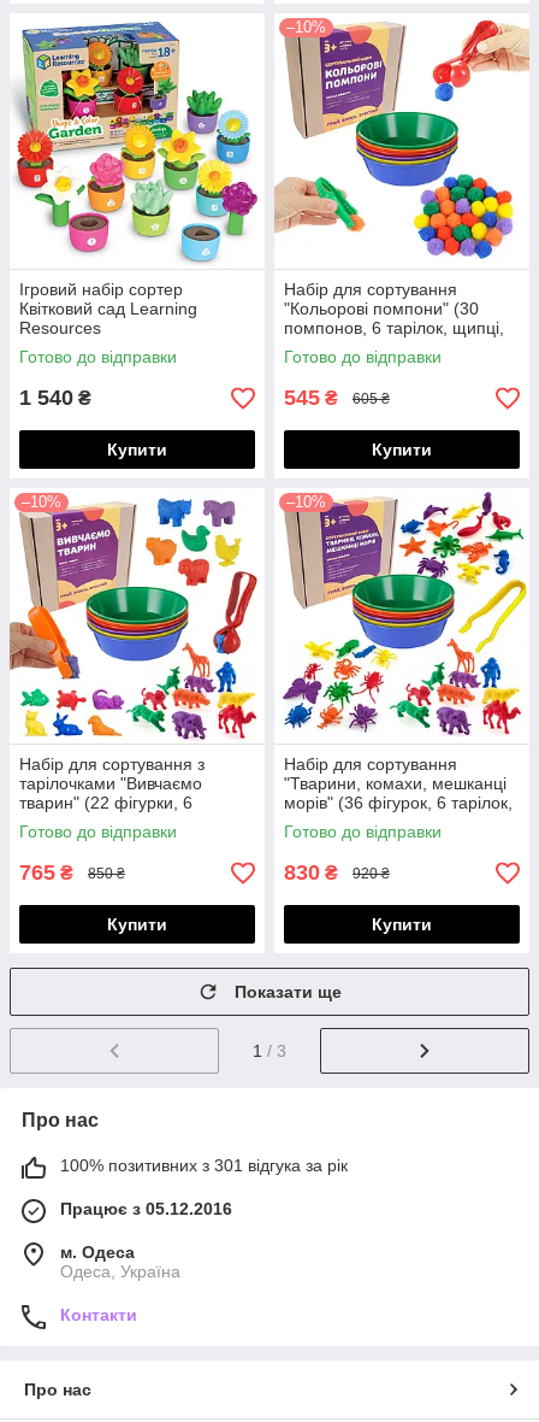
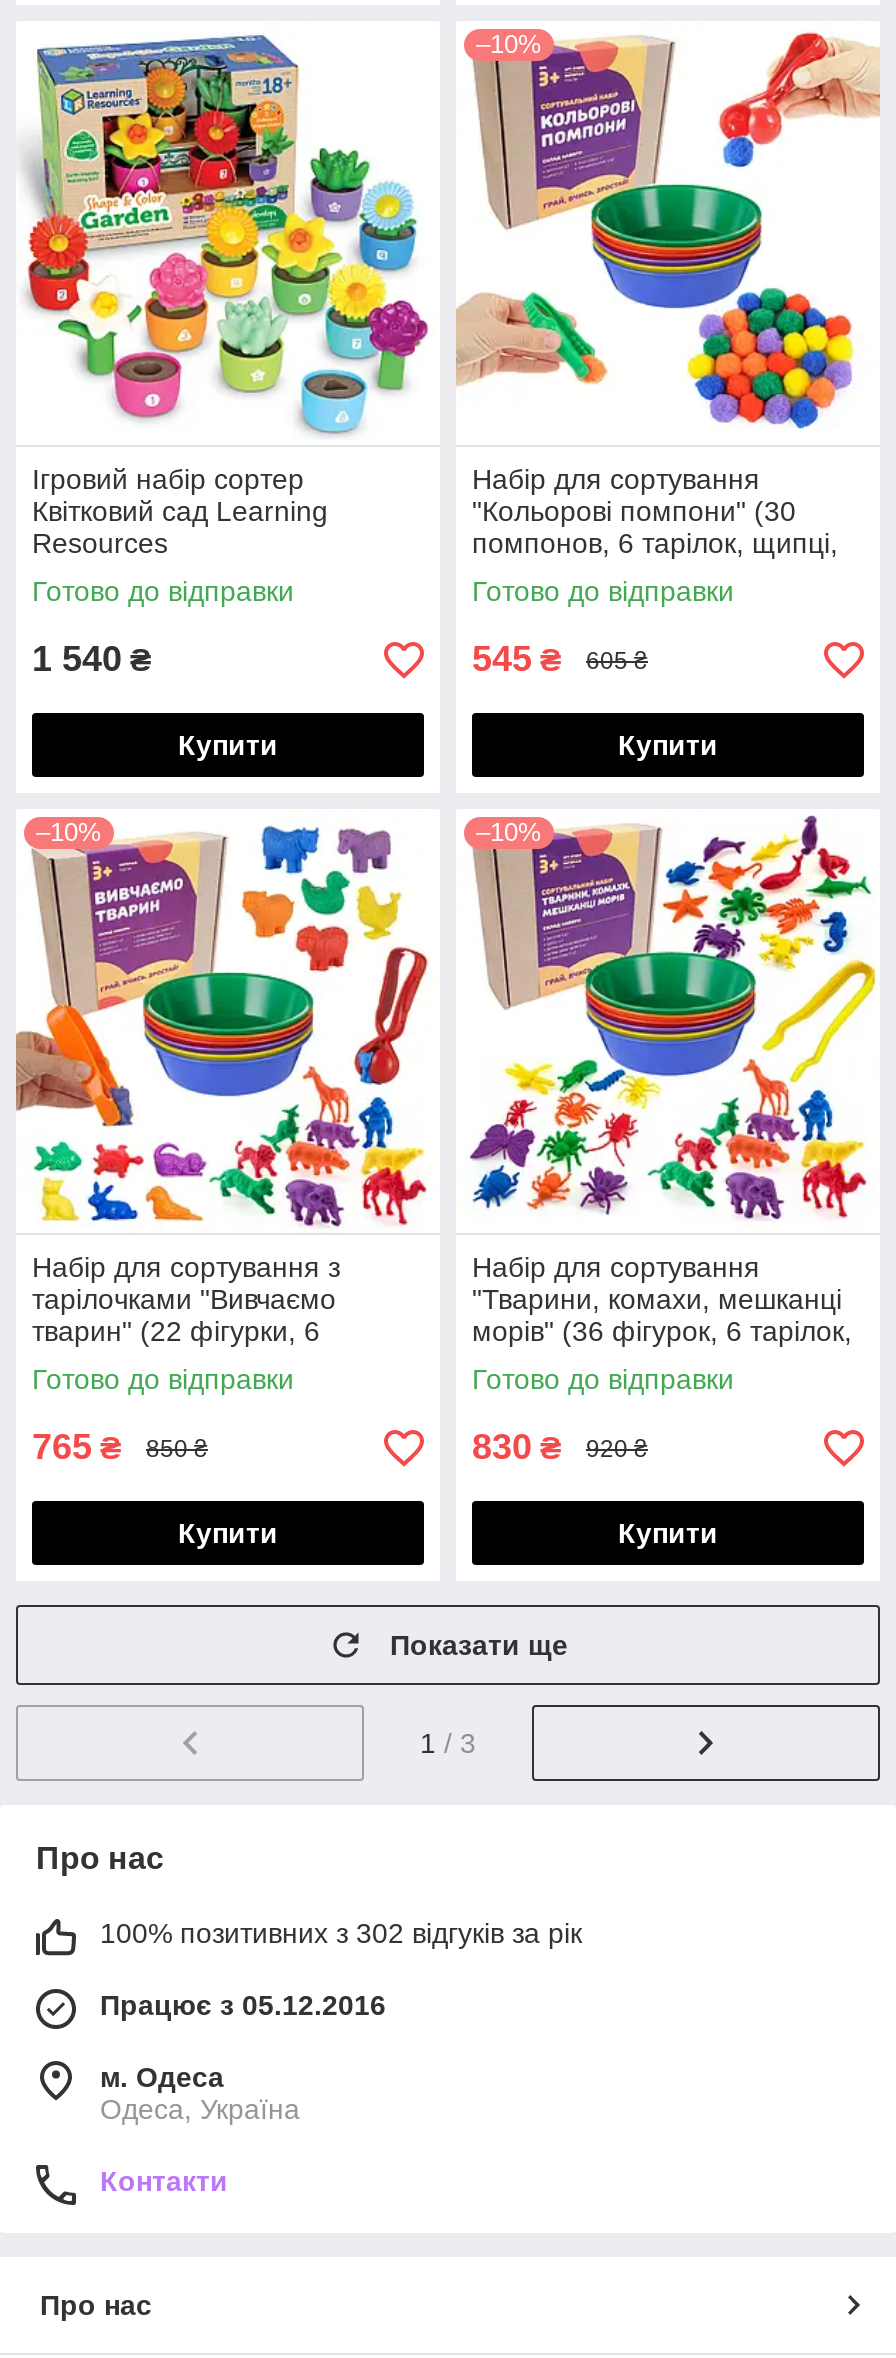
[60,1156,348,1175] 100% позитивних з 301 відгука за рік -> [100,1917,582,1949] 100% позитивних з 302 відгуків за рік

